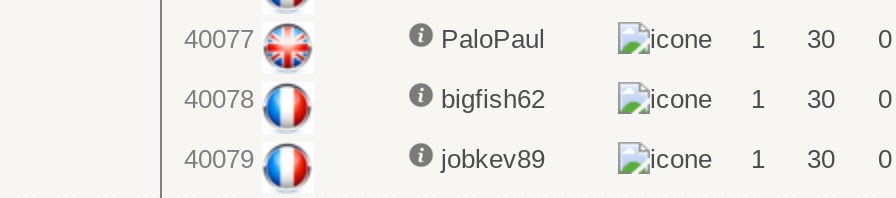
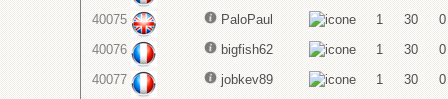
[184,24,262,54] 40077 -> [92,12,131,27] 40075
[184,84,262,114] 40078 -> [92,42,131,57] 40076
[184,144,262,174] 40079 -> [92,72,131,87] 40077

